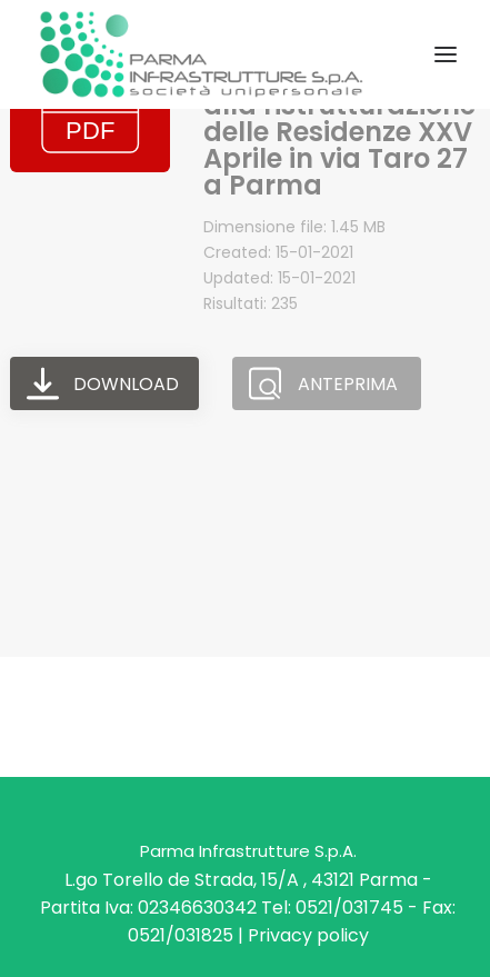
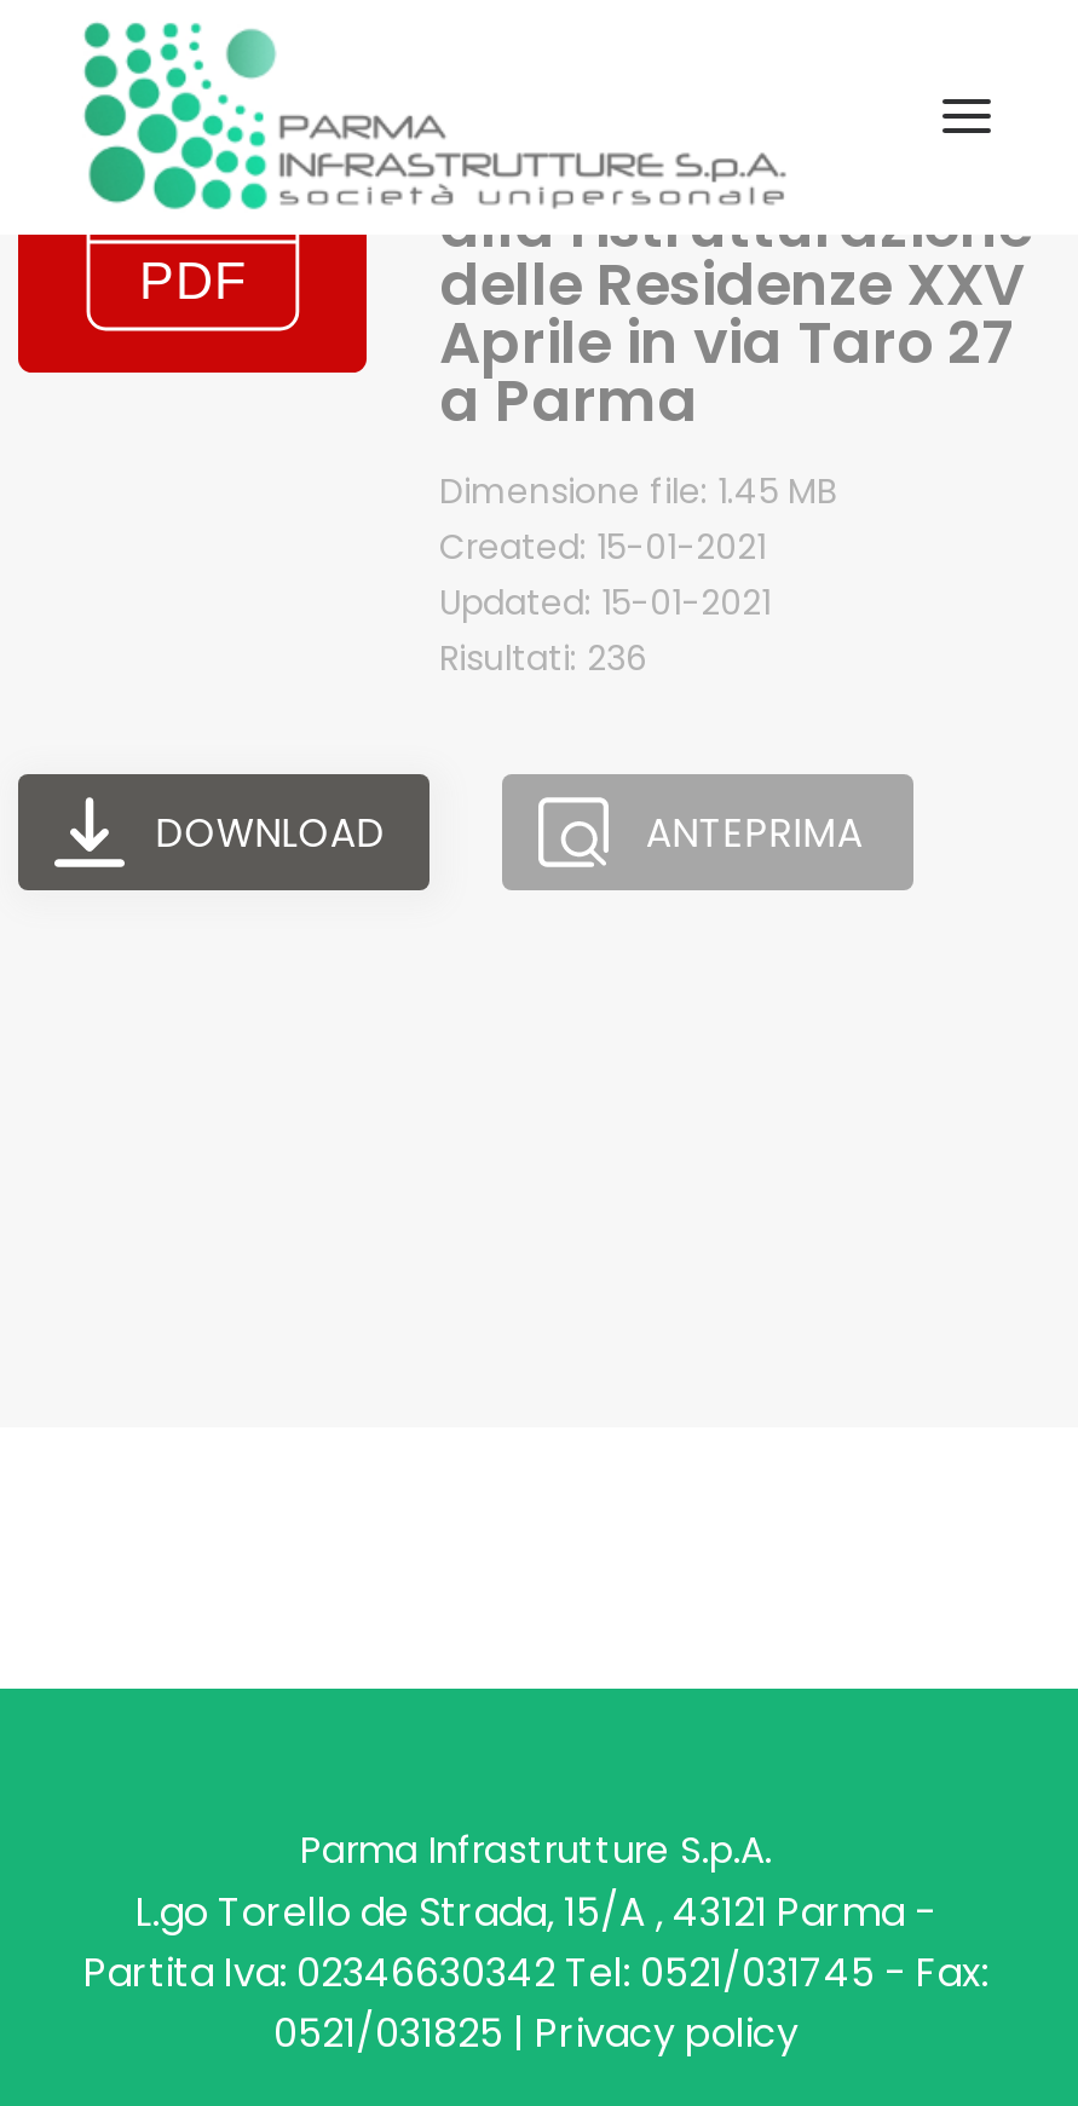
[203,292,298,315] Risultati: 235 -> [439,634,647,682] Risultati: 236

